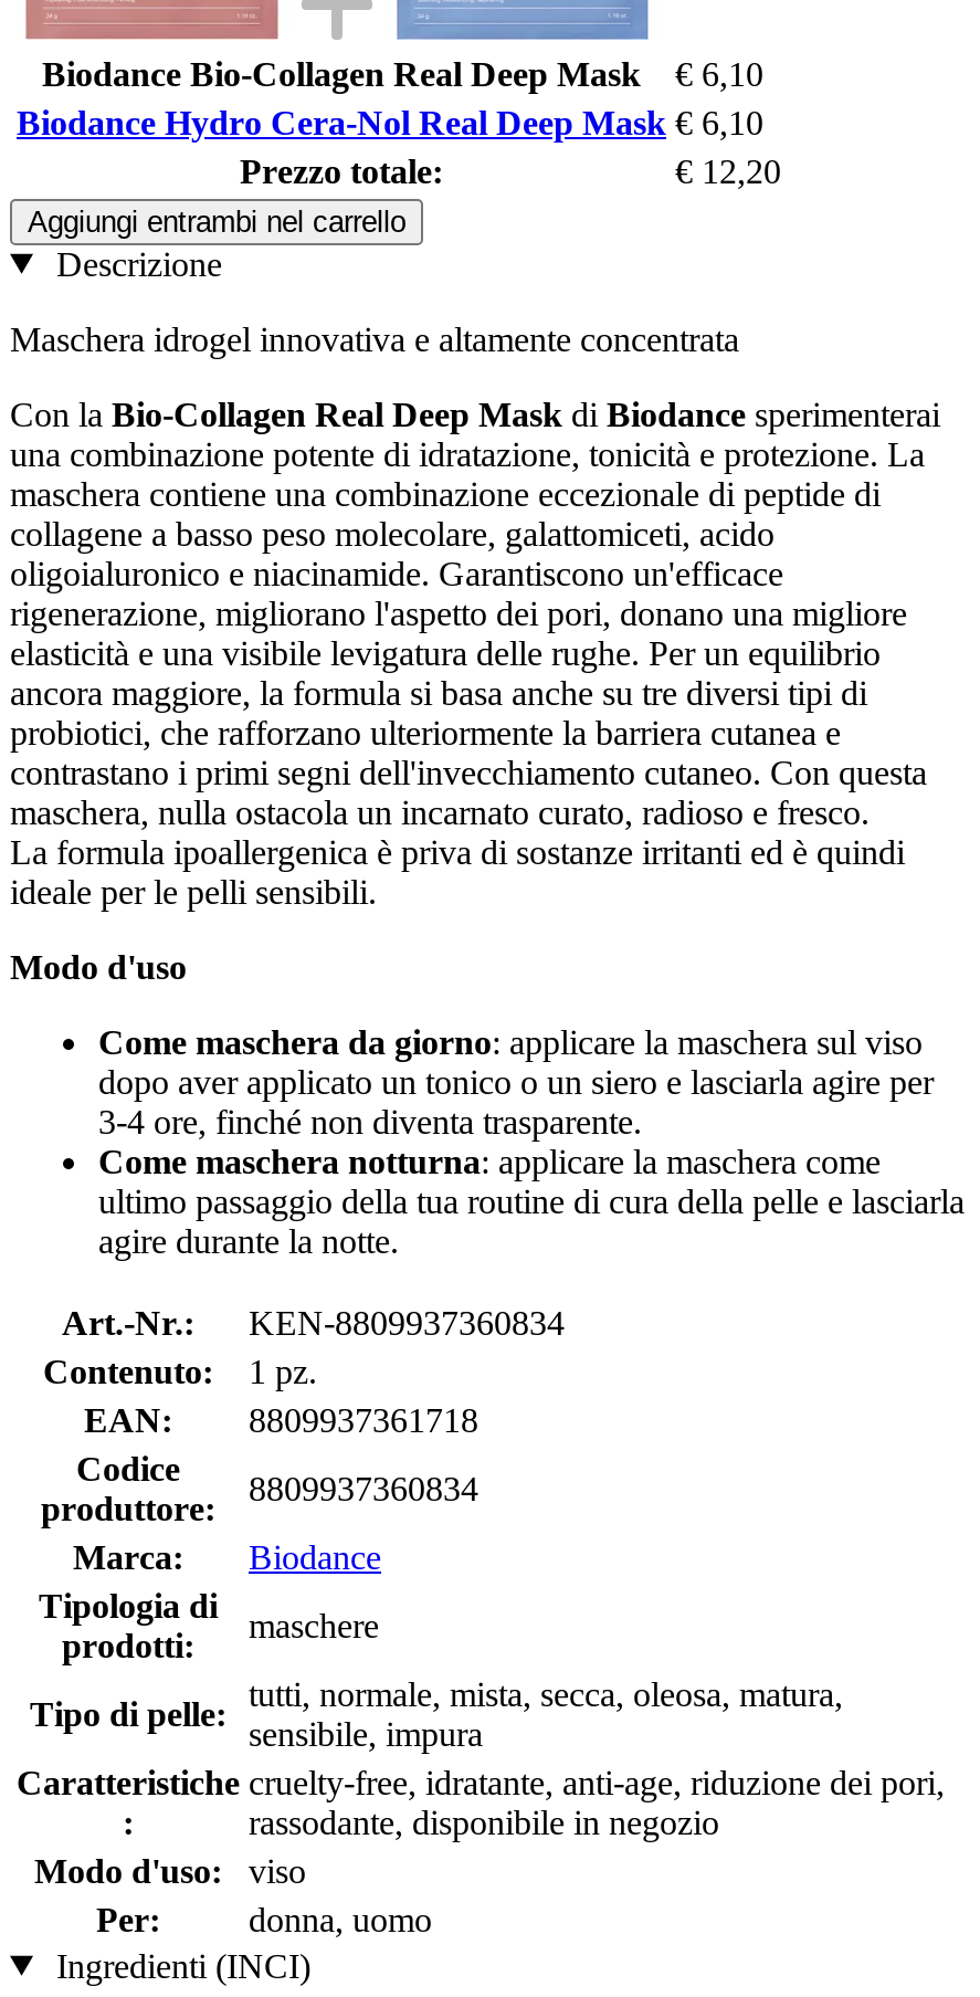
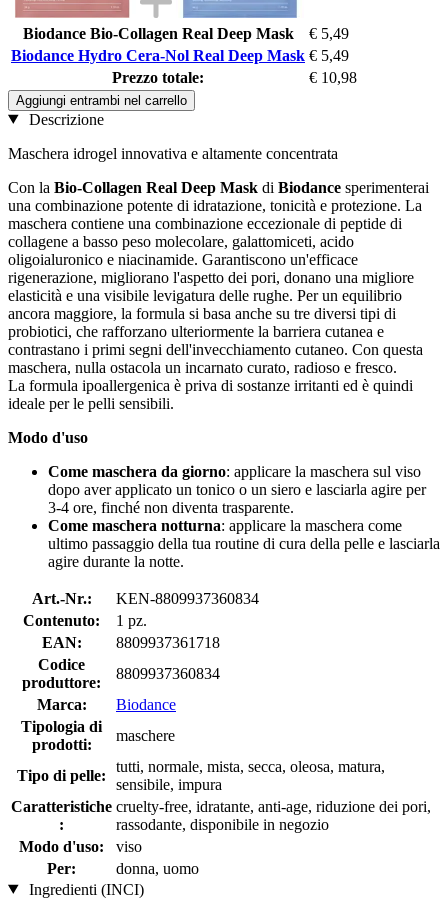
[42,55,763,92] Biodance Bio-Collagen Real Deep Mask € 6,10 -> [22,25,349,42] Biodance Bio-Collagen Real Deep Mask € 5,49
[17,103,763,141] Biodance Hydro Cera-Nol Real Deep Mask € 6,10 -> [11,47,349,64] Biodance Hydro Cera-Nol Real Deep Mask € 5,49
[675,152,781,189] € 12,20 -> [309,69,357,86] € 10,98

